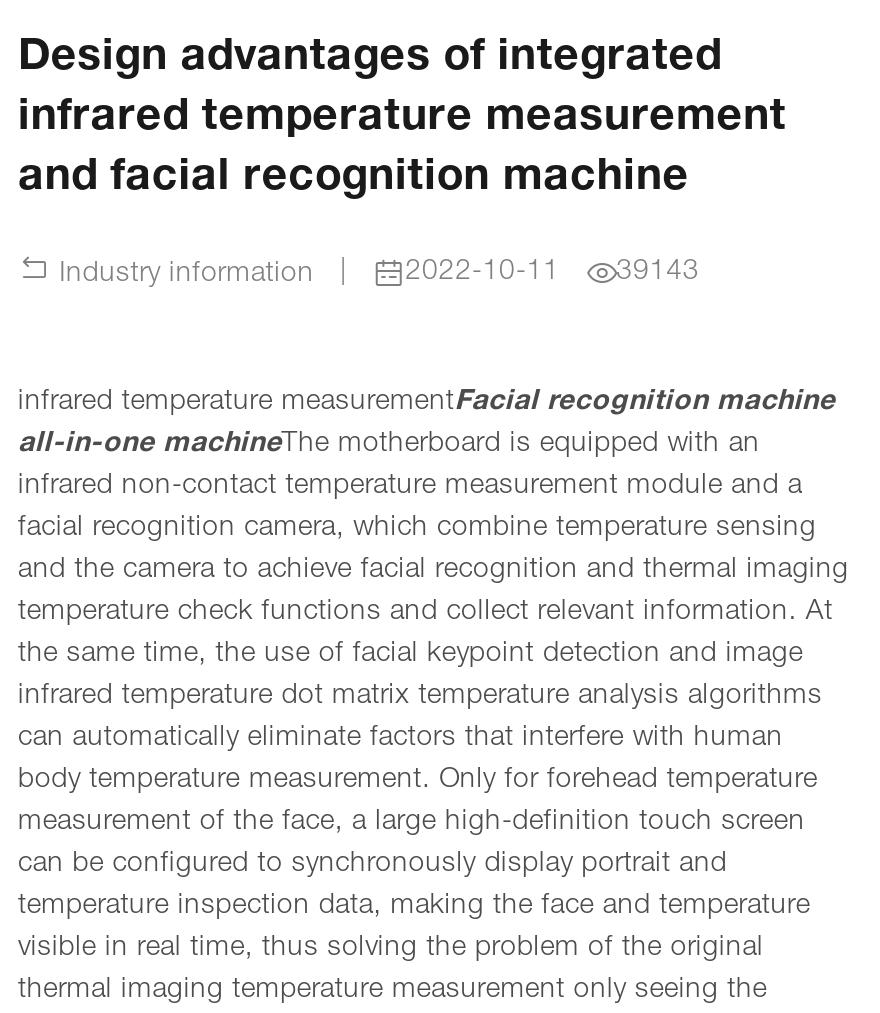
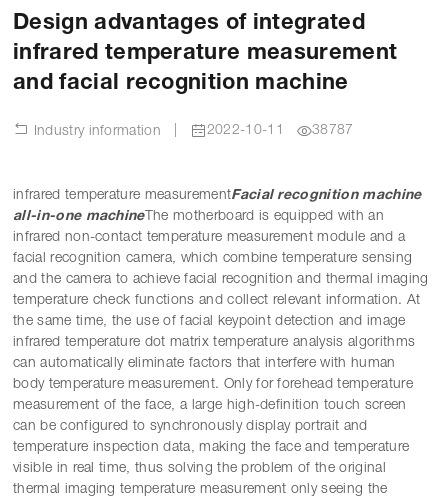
[616,259,700,287] 39143 -> [312,124,354,138] 38787

